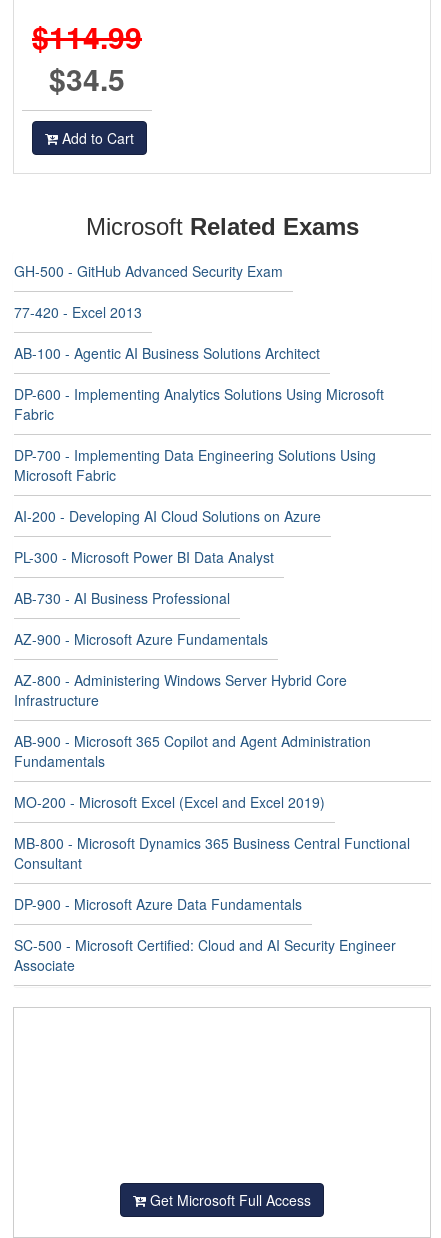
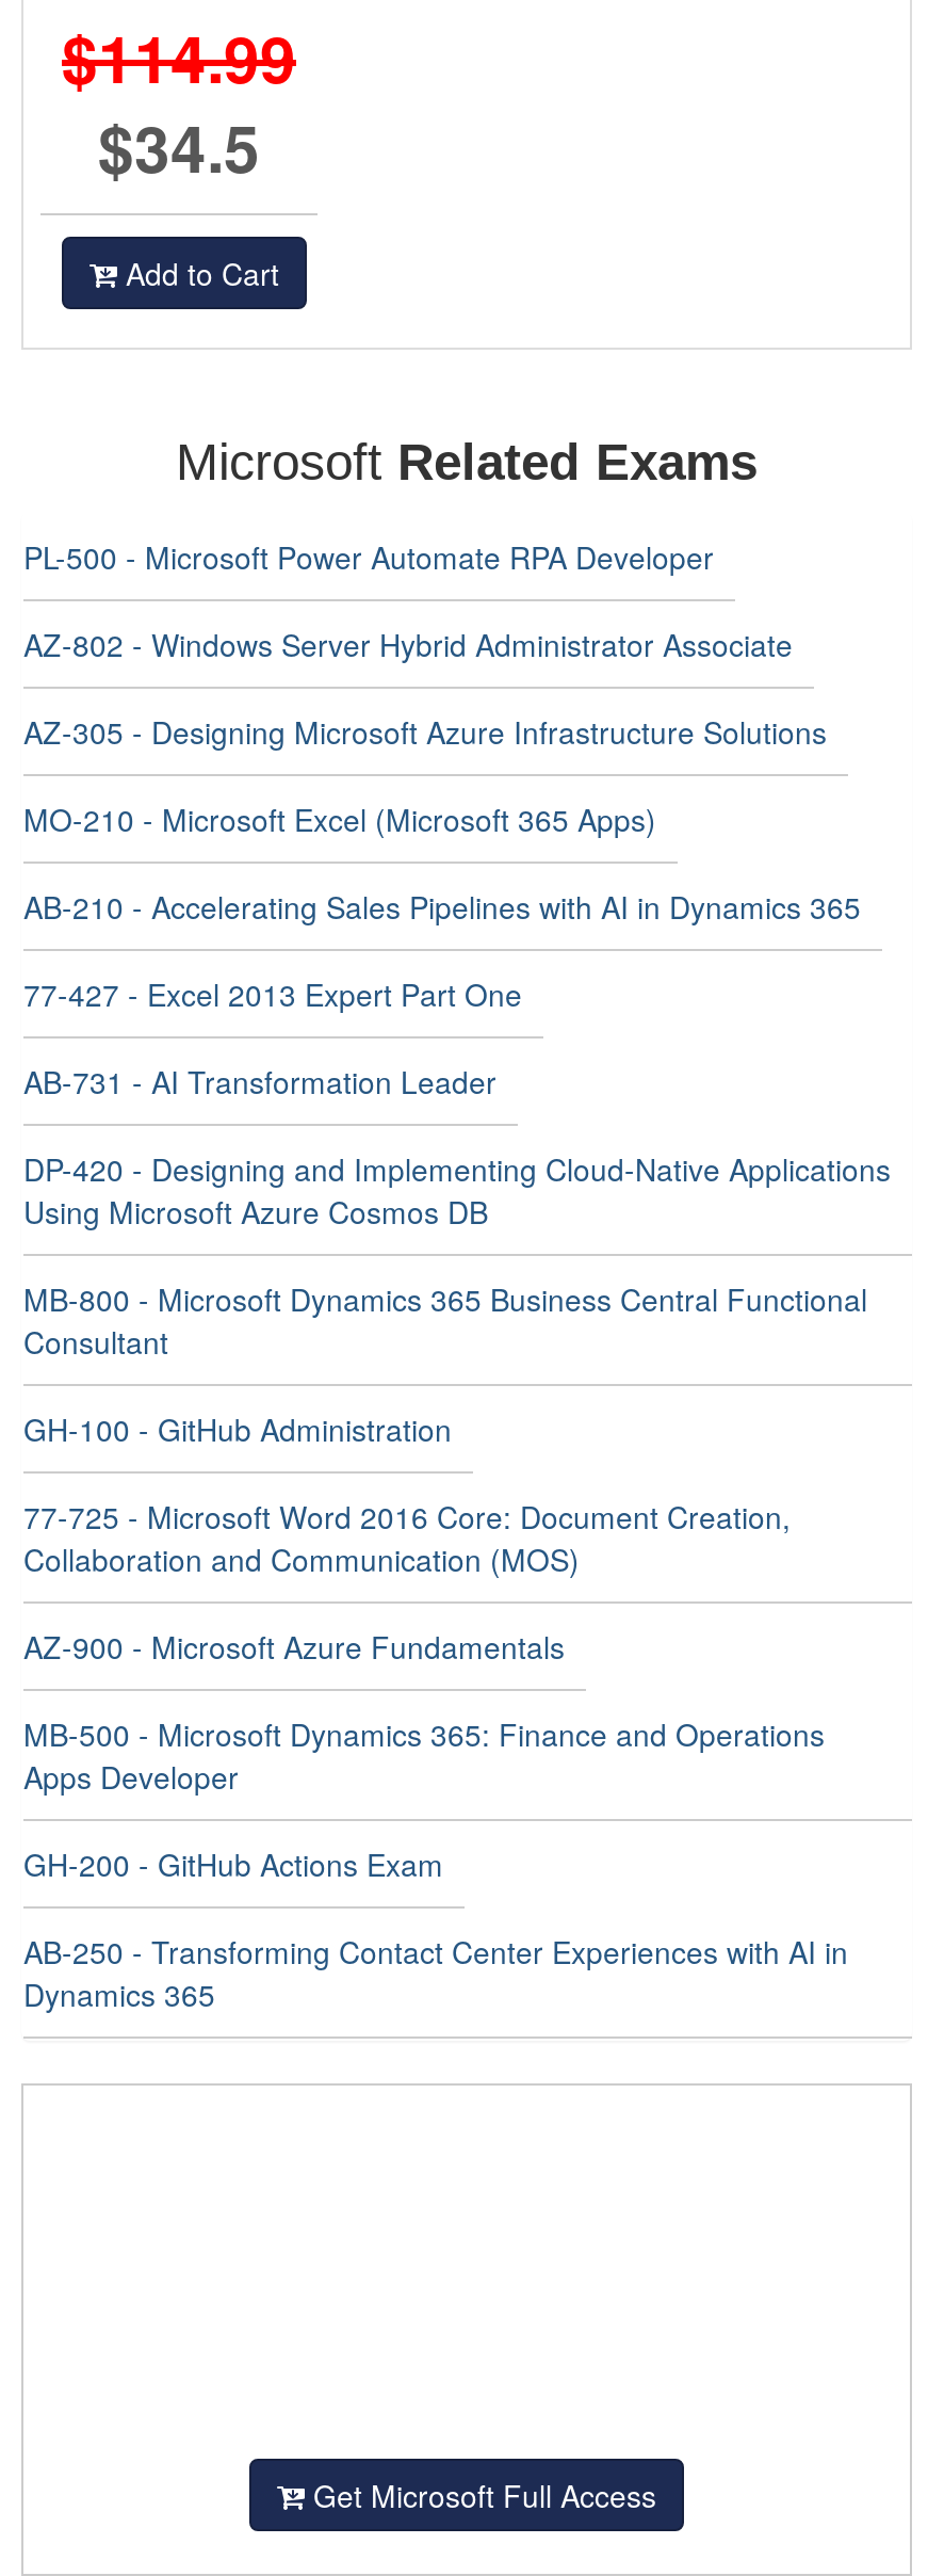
[14,261,384,812] GH-500 - GitHub Advanced Security Exam | 77-420 - Excel 2013 | AB-100 - Agentic AI Business Solutions Architect | DP-600 - Implementing Analytics Solutions Using Microsoft | Fabric | DP-700 - Implementing Data Engineering Solutions Using | Microsoft Fabric | AI-200 - Developing AI Cloud Solutions on Azure | PL-300 - Microsoft Power BI Data Analyst | AB-730 - AI Business Professional | AZ-800 - Administering Windows Server Hybrid Core | Infrastructure | AB-900 - Microsoft 365 Copilot and Agent Administration | Fundamentals | MO-200 - Microsoft Excel (Excel and Excel 2019) -> [23,535,891,1233] PL-500 - Microsoft Power Automate RPA Developer | AZ-802 - Windows Server Hybrid Administrator Associate | AZ-305 - Designing Microsoft Azure Infrastructure Solutions | MO-210 - Microsoft Excel (Microsoft 365 Apps) | AB-210 - Accelerating Sales Pipelines with AI in Dynamics 365 | 77-427 - Excel 2013 Expert Part One | AB-731 - AI Transformation Leader | DP-420 - Designing and Implementing Cloud-Native Applications | Using Microsoft Azure Cosmos DB
moved [14,629,268,649] -> [23,1625,565,1668]: AZ-900 - Microsoft Azure Fundamentals
moved [14,833,410,873] -> [23,1277,867,1363]: MB-800 - Microsoft Dynamics 365 Business Central Functional | Consultant
[14,894,396,975] DP-900 - Microsoft Azure Data Fundamentals | SC-500 - Microsoft Certified: Cloud and AI Security Engineer | Associate -> [23,1407,848,2015] GH-100 - GitHub Administration | 77-725 - Microsoft Word 2016 Core: Document Creation, | Collaboration and Communication (MOS) | MB-500 - Microsoft Dynamics 365: Finance and Operations | Apps Developer | GH-200 - GitHub Actions Exam | AB-250 - Transforming Contact Center Experiences with AI in | Dynamics 365

